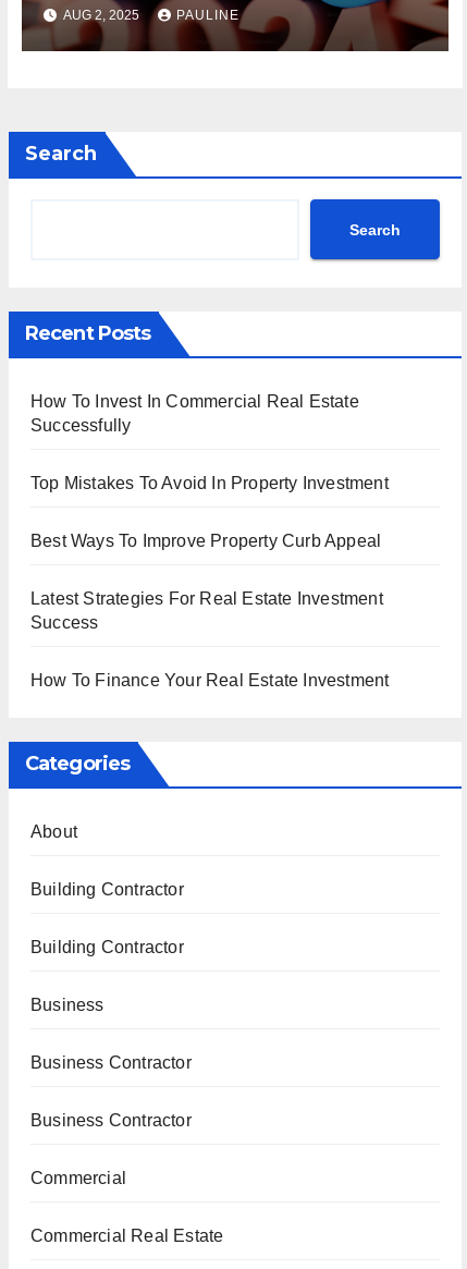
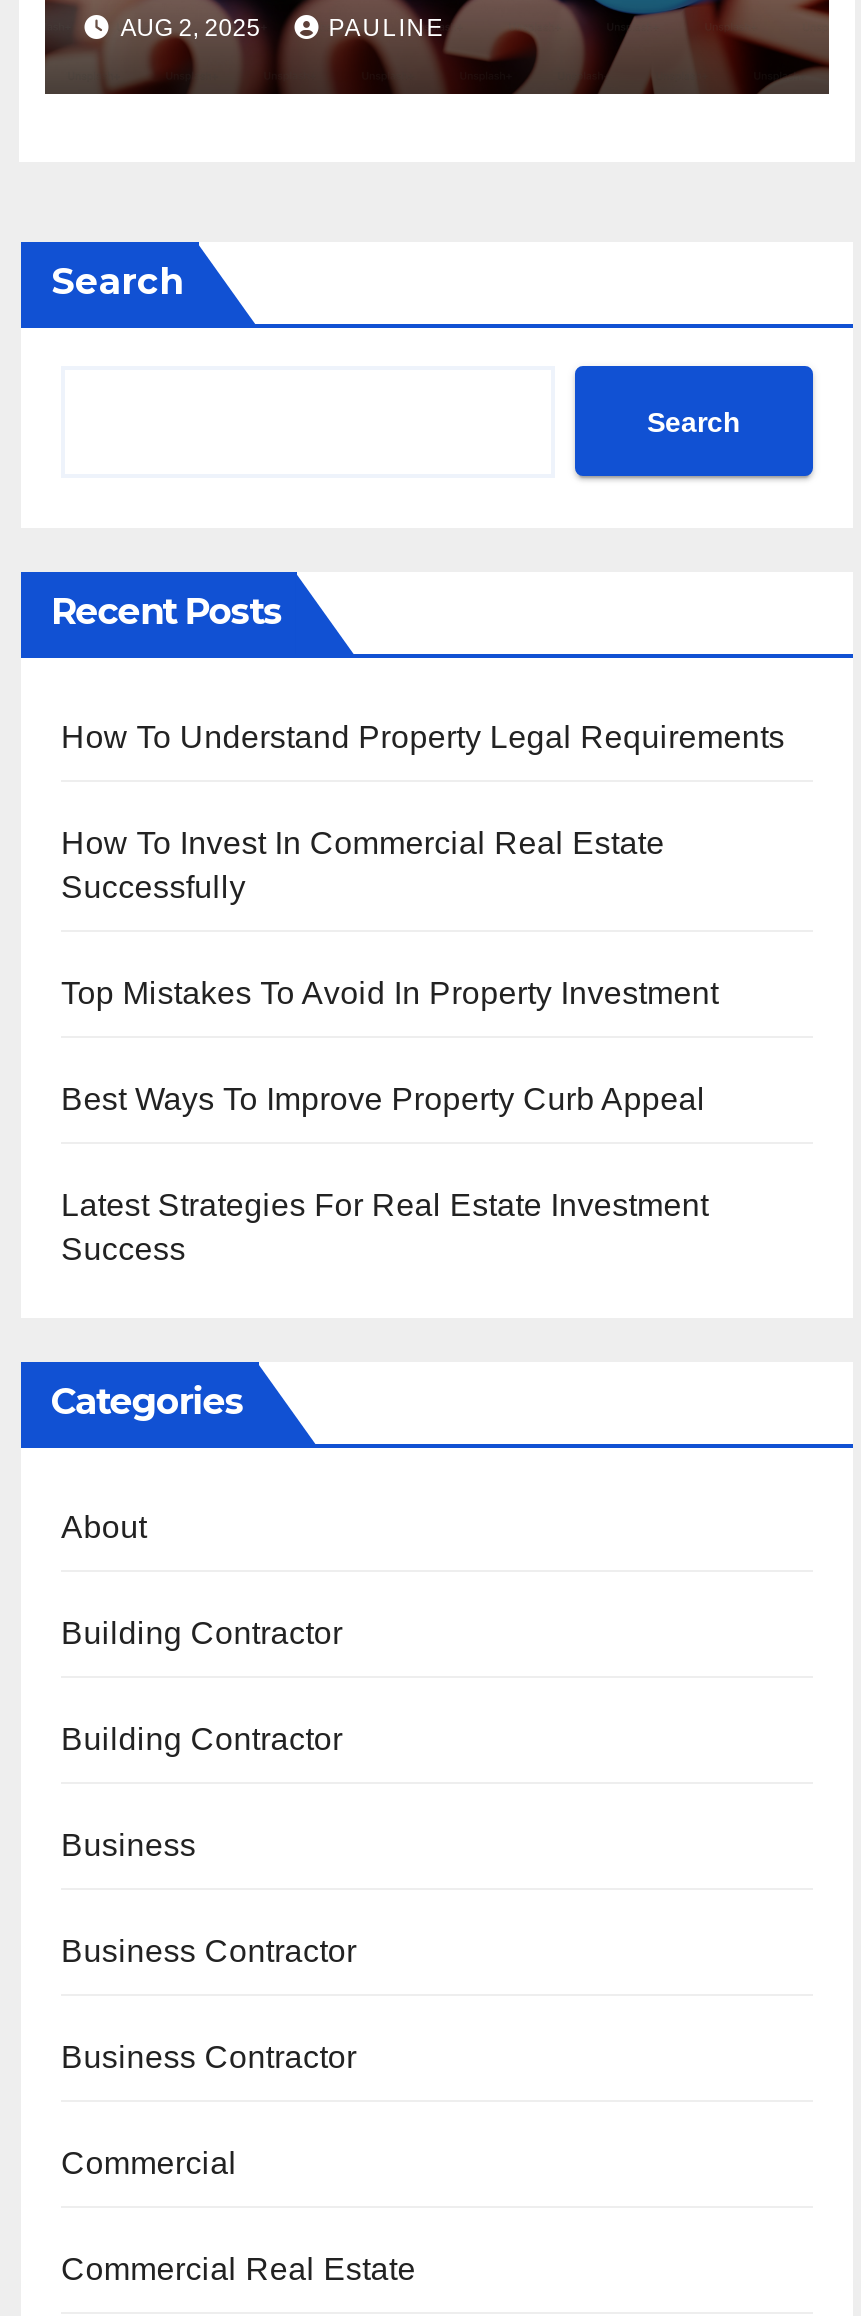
none -> [61,721,785,755] How To Understand Property Legal Requirements
moved [30,392,388,632] -> [61,827,719,1267]: How To Invest In Commercial Real Estate | Successfully | Top Mistakes To Avoid In Property Investment | Best Ways To Improve Property Curb Appeal | Latest Strategies For Real Estate Investment | Success
[30,671,389,690] How To Finance Your Real Estate Investment -> none

